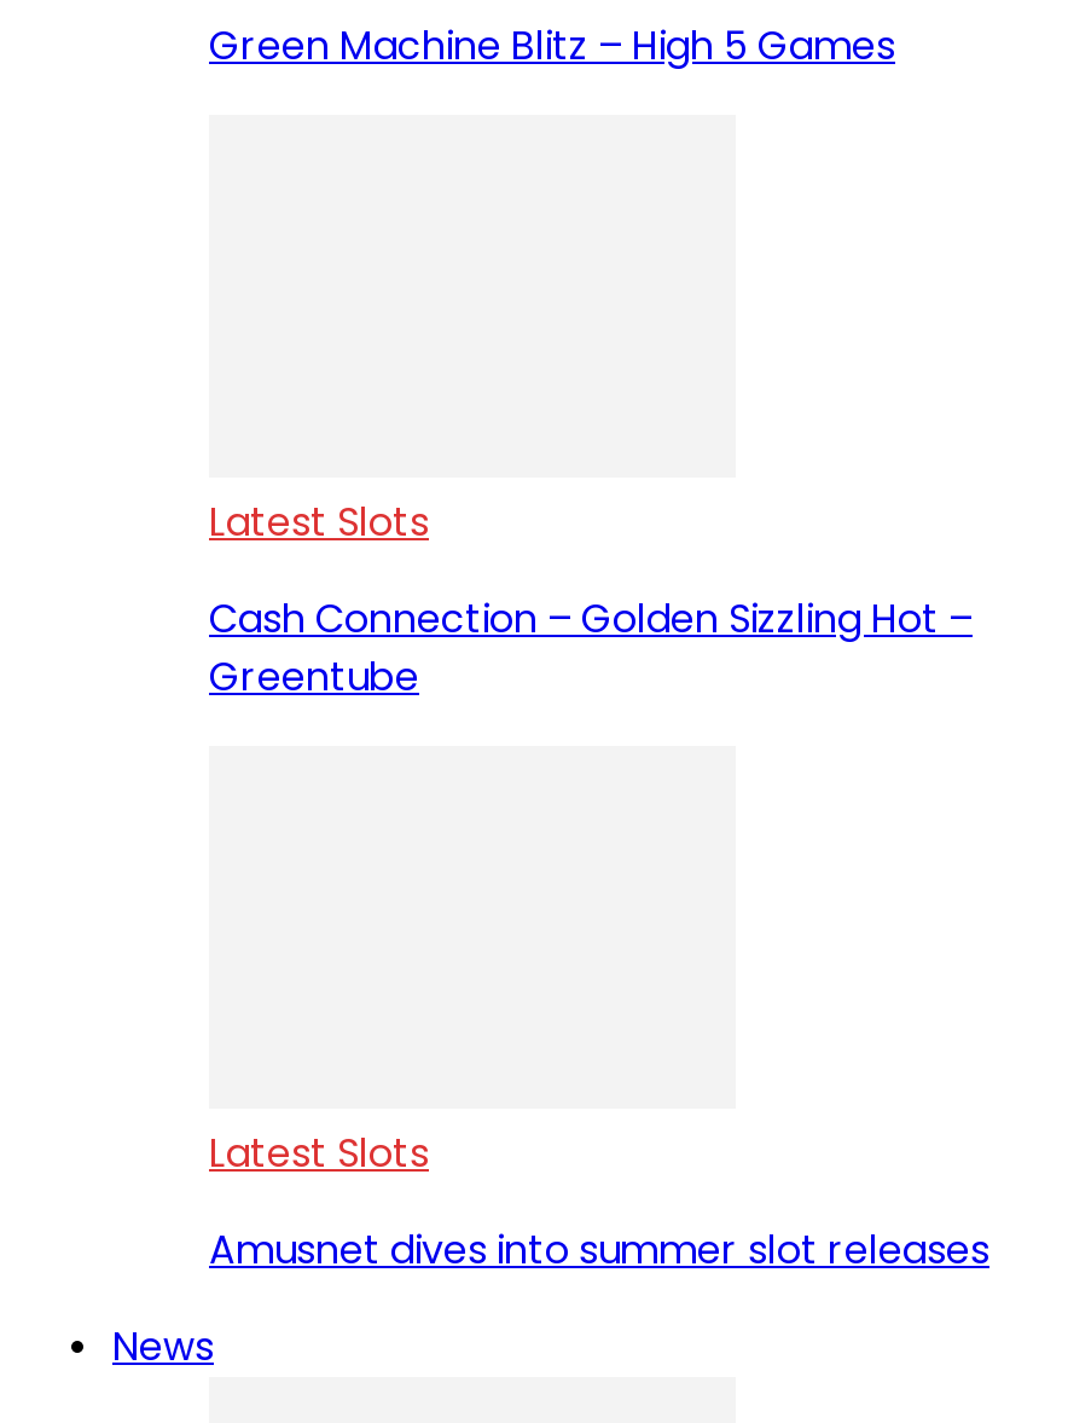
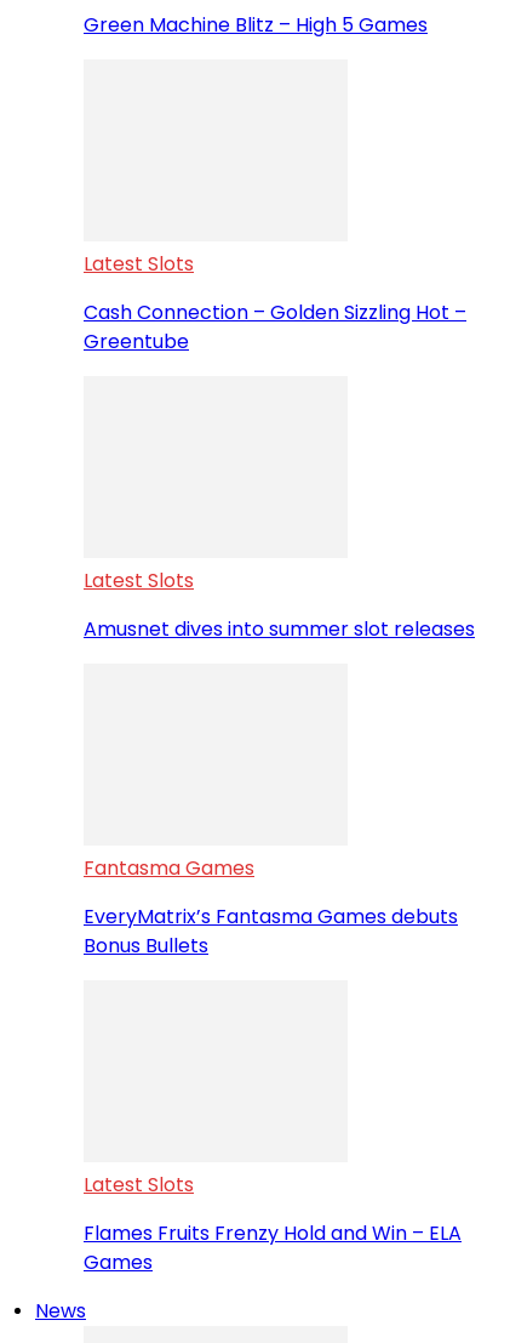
none -> [84,854,458,960] Fantasma Games | EveryMatrix’s Fantasma Games debuts | Bonus Bullets
none -> [84,1171,462,1276] Latest Slots | Flames Fruits Frenzy Hold and Win – ELA | Games

